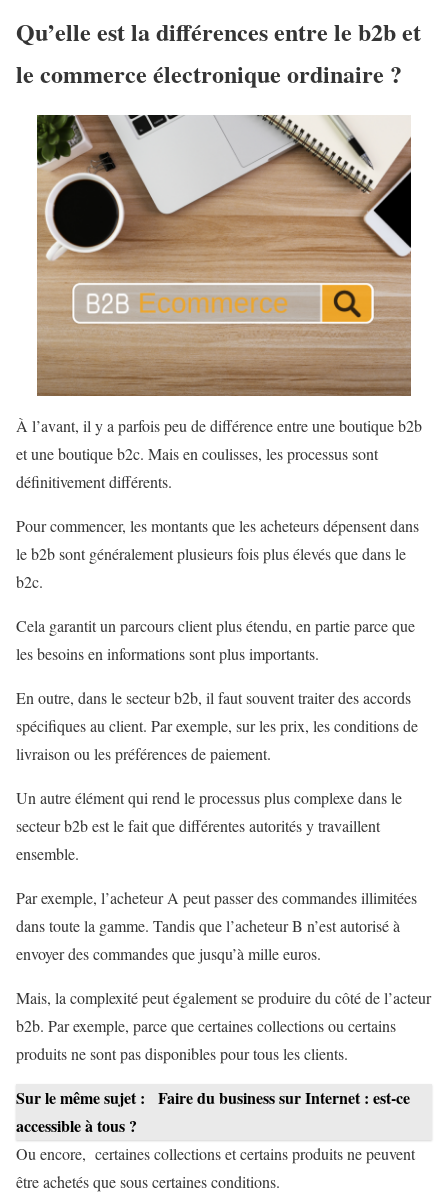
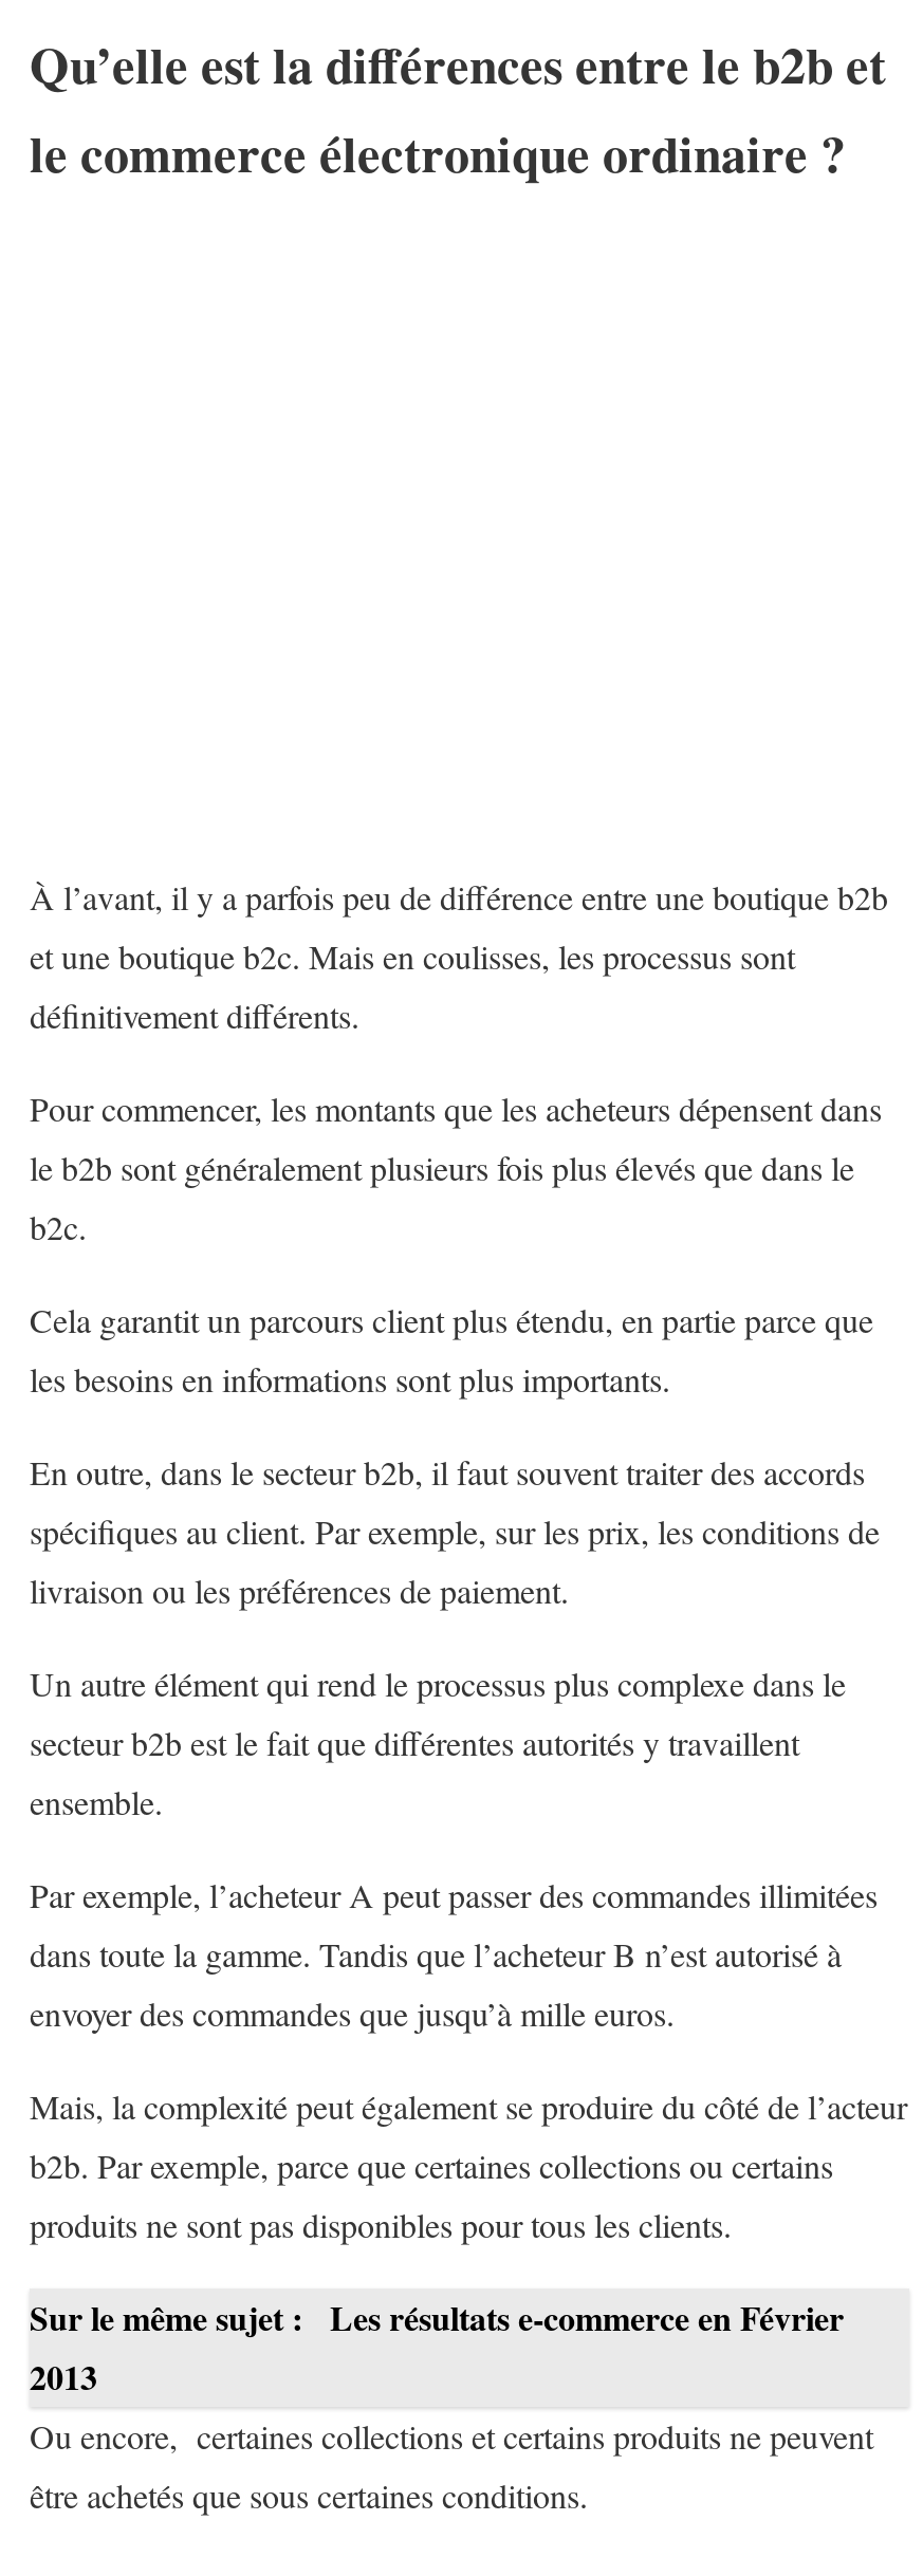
[36,114,412,397] [image] -> none
[16,1086,410,1137] Sur le même sujet : Faire du business sur Internet : est-ce | accessible à tous ? -> [30,2293,844,2401] Sur le même sujet : Les résultats e-commerce en Février | 2013

